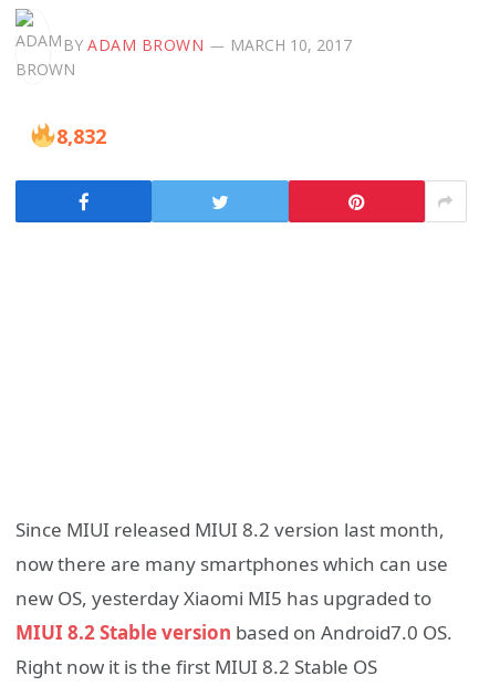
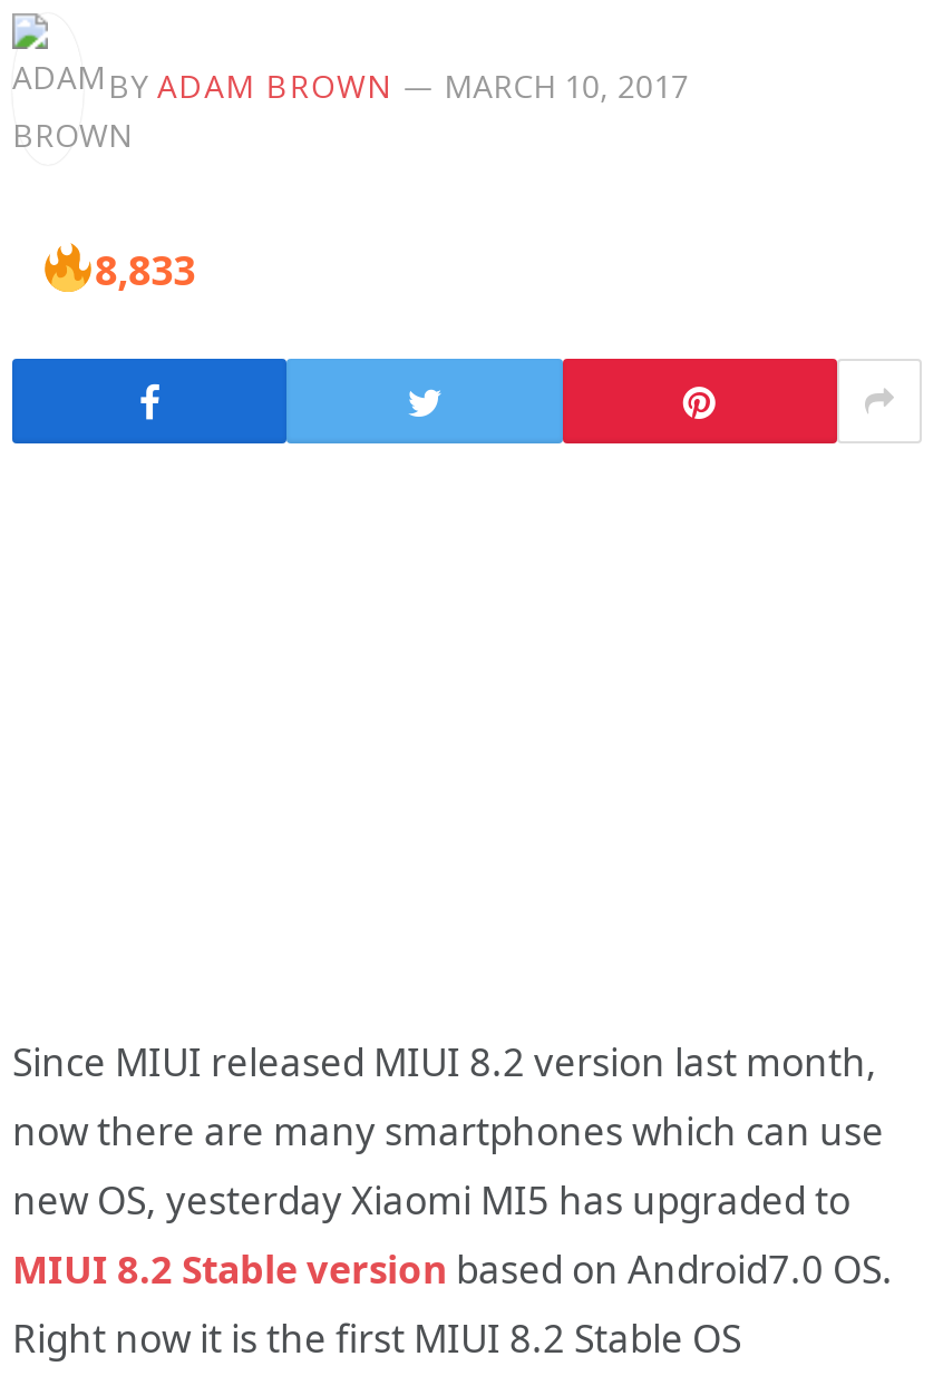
[57,123,106,149] 8,832 -> [95,242,195,296] 8,833

